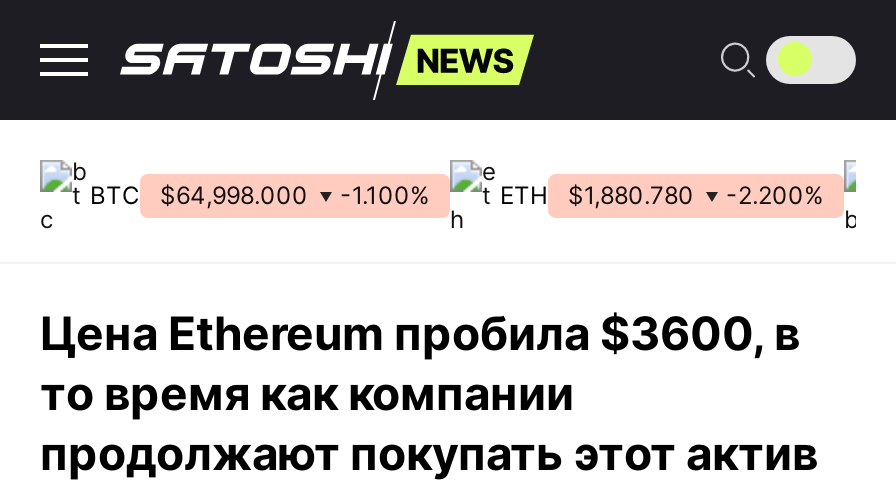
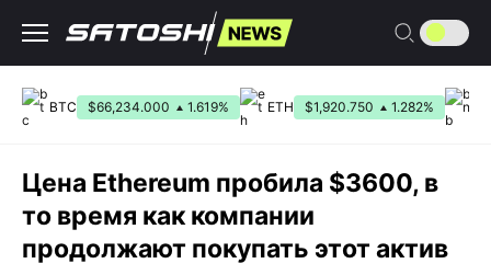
[160,180,308,210] $64,998.000 -> [88,99,170,115] $66,234.000
[340,180,430,210] -1.100% -> [187,99,229,115] 1.619%
[568,180,694,210] $1,880.780 -> [305,99,374,115] $1,920.750
[726,180,824,210] -2.200% -> [391,99,434,115] 1.282%

